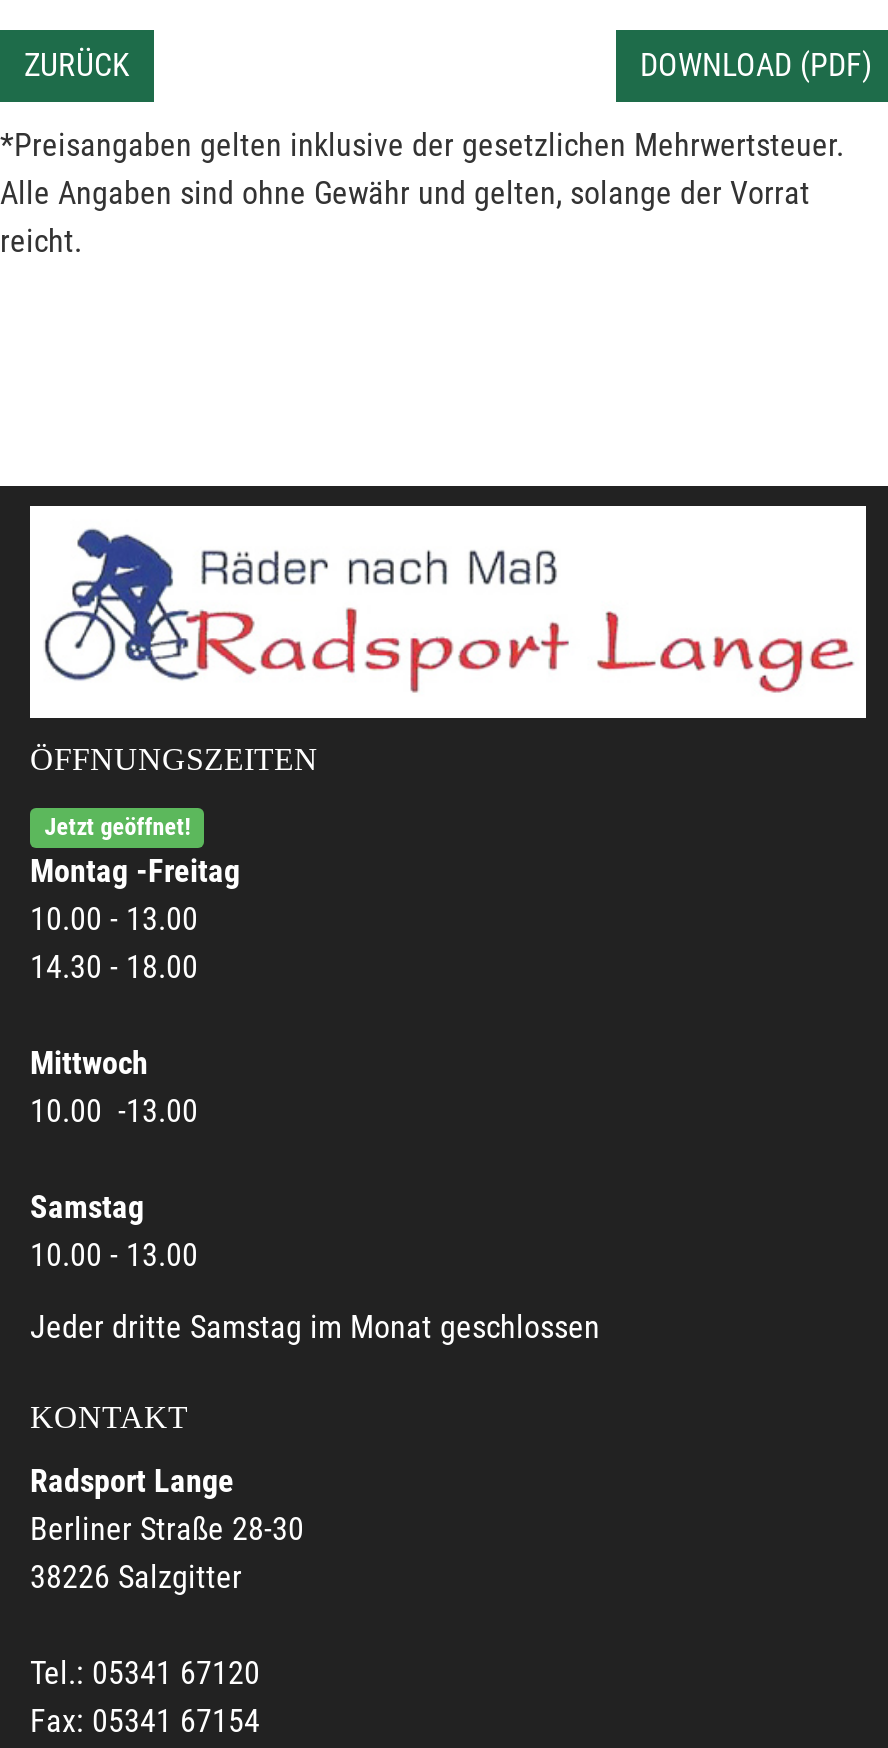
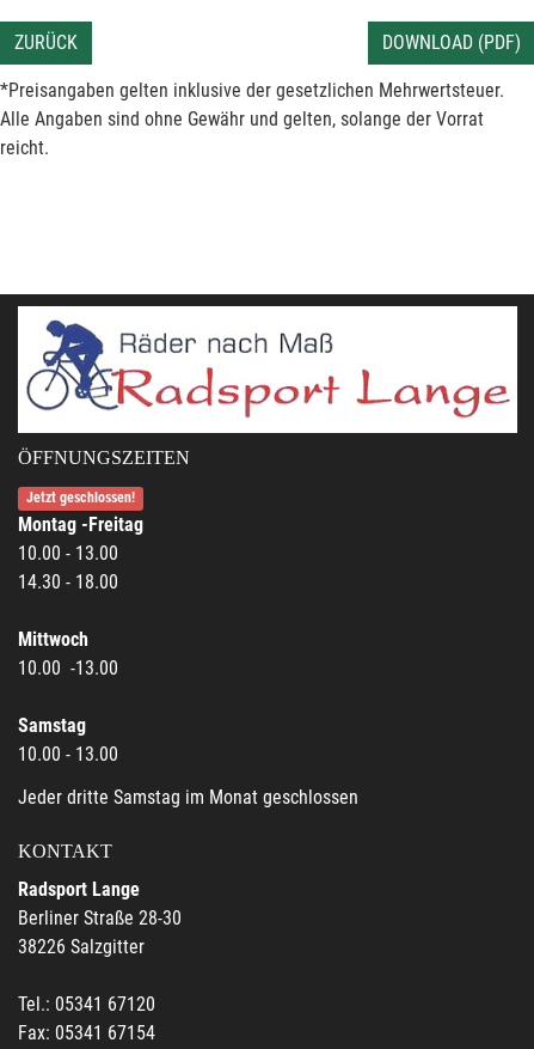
[44,812,190,840] Jetzt geöffnet! -> [27,489,135,506] Jetzt geschlossen!

